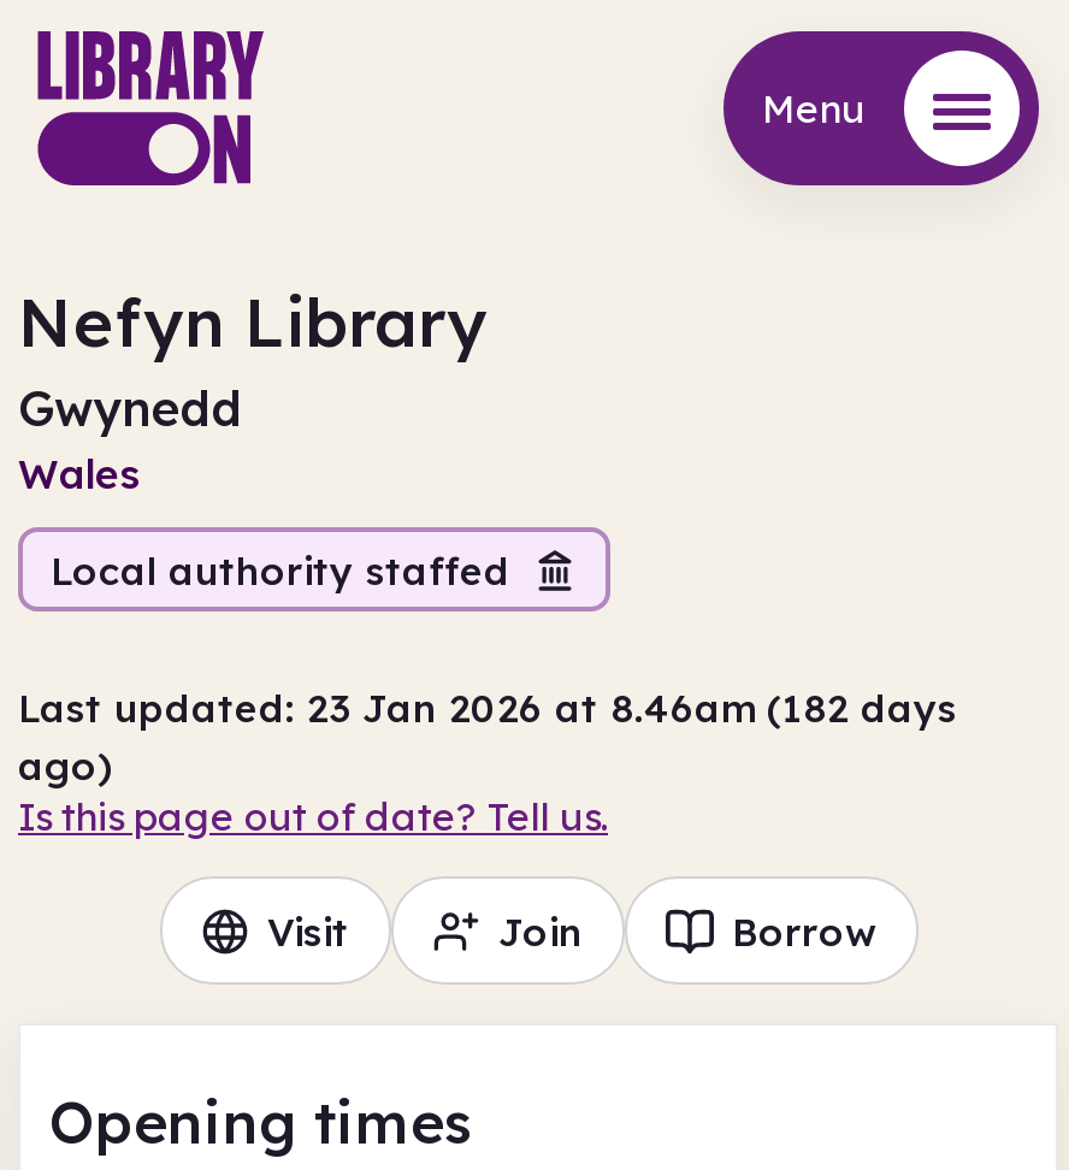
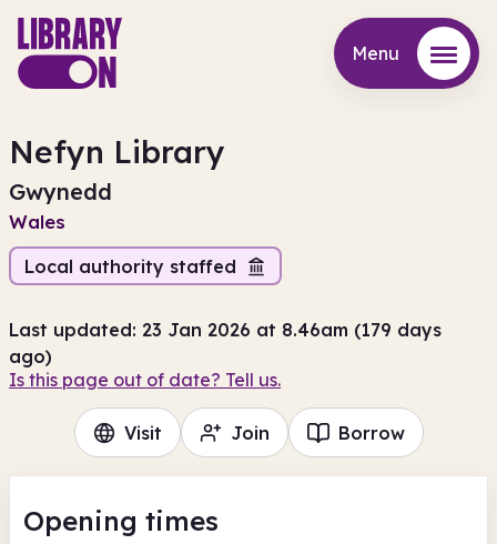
[18,684,957,732] Last updated: 23 Jan 2026 at 8.46am (182 days -> [9,319,442,341] Last updated: 23 Jan 2026 at 8.46am (179 days

